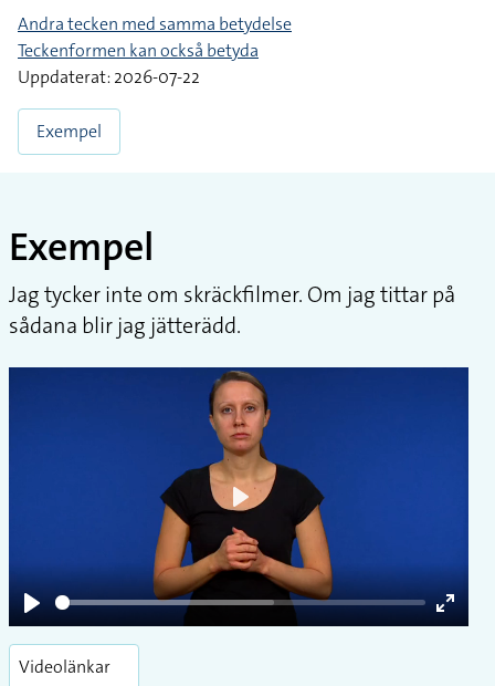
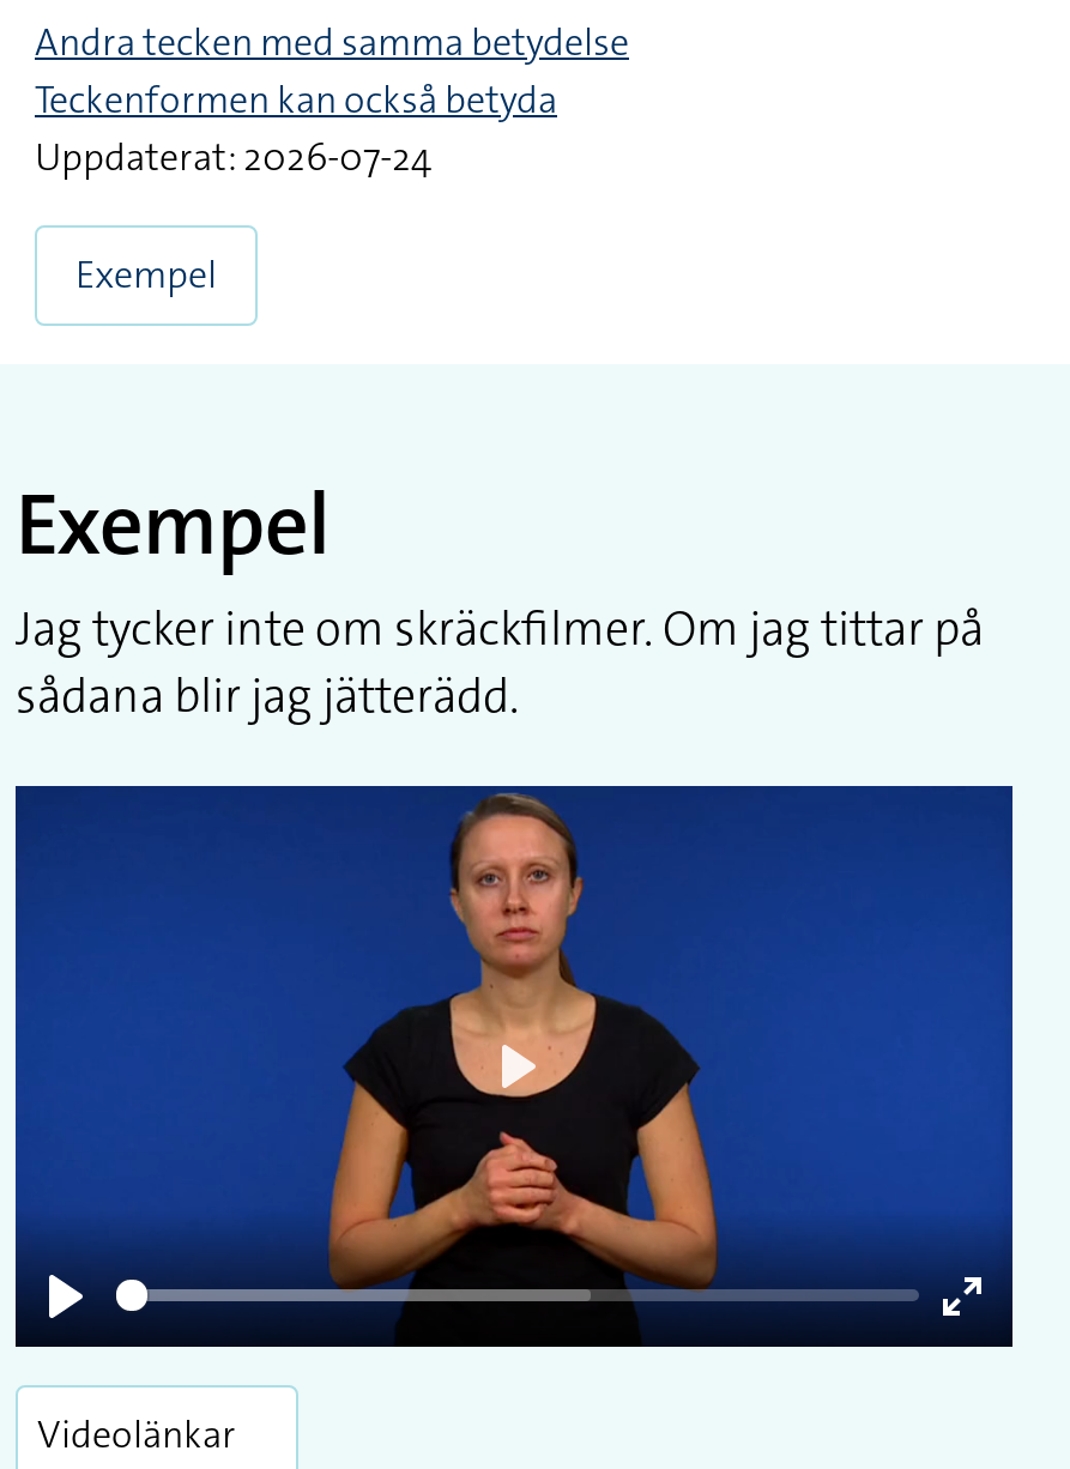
[18,65,200,88] Uppdaterat: 2026-07-22 -> [35,131,433,181] Uppdaterat: 2026-07-24

